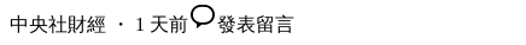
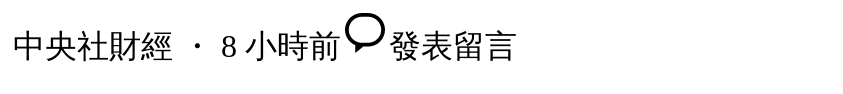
[10,14,188,34] 中央社財經 ・ 1 天前 -> [13,30,341,64] 中央社財經 ・ 8 小時前

